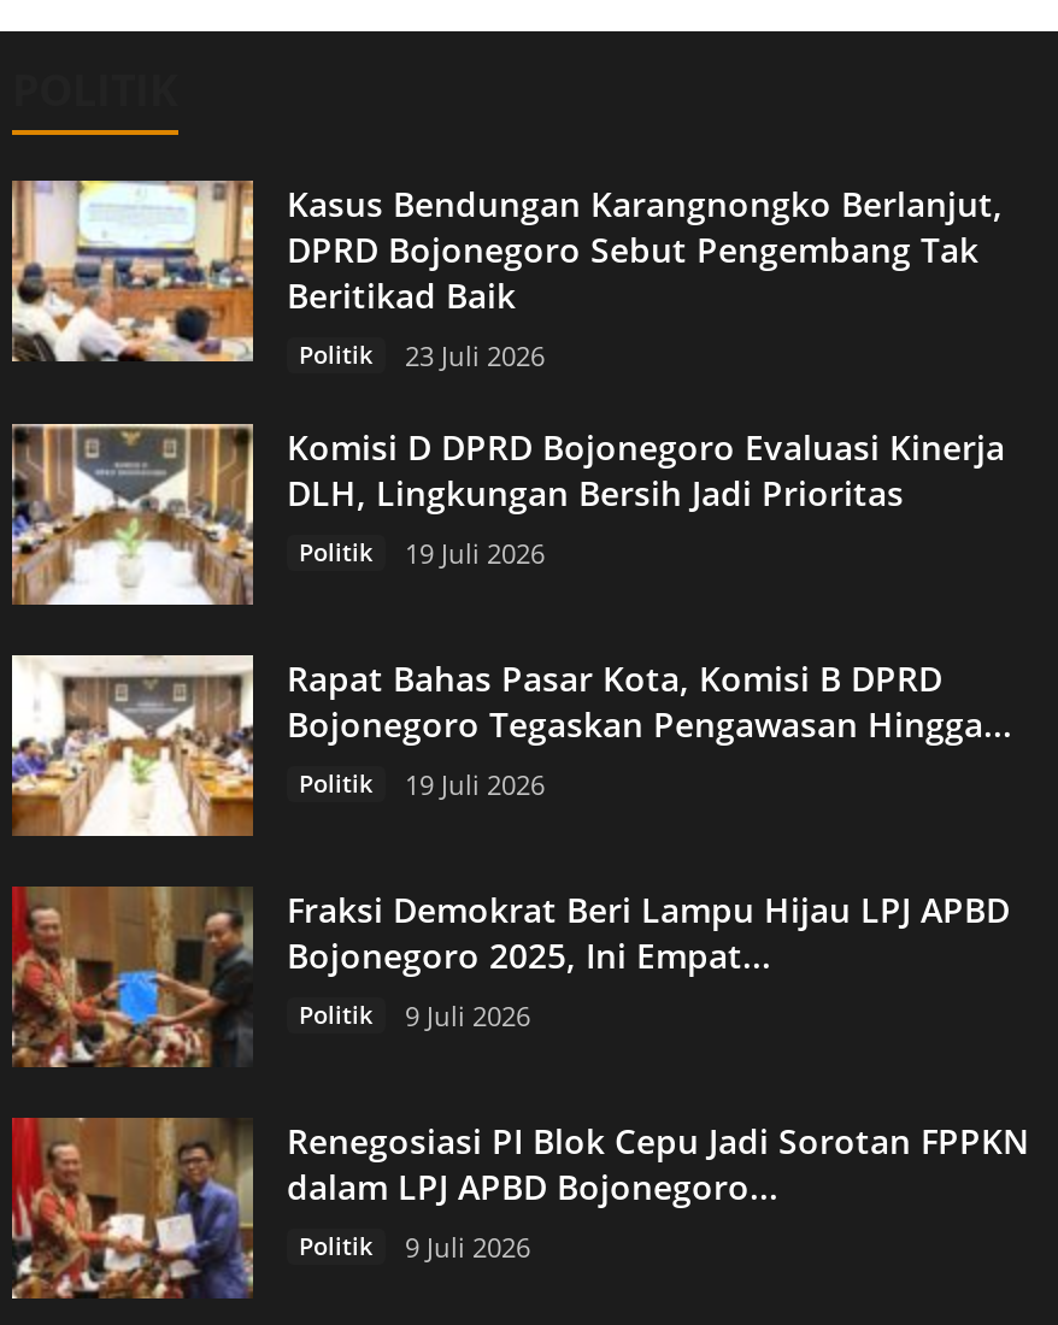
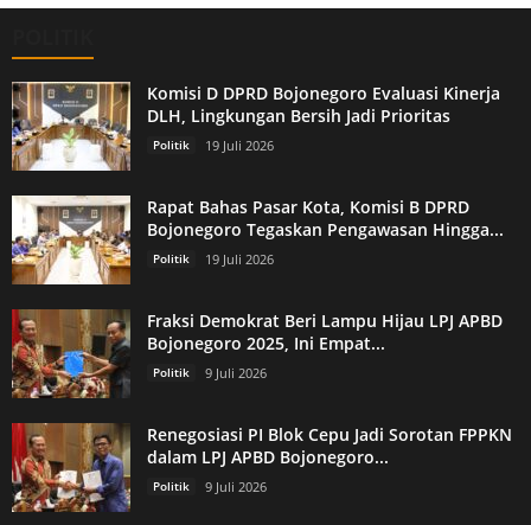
[10,178,1003,373] [image] | Kasus Bendungan Karangnongko Berlanjut, | DPRD Bojonegoro Sebut Pengembang Tak | Beritikad Baik | Politik | 23 Juli 2026 -> none

